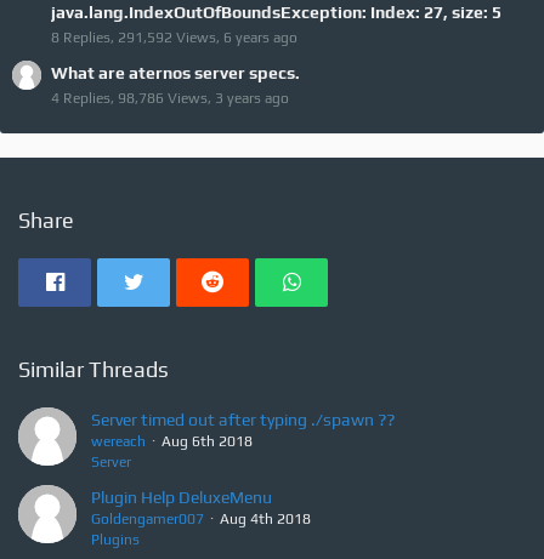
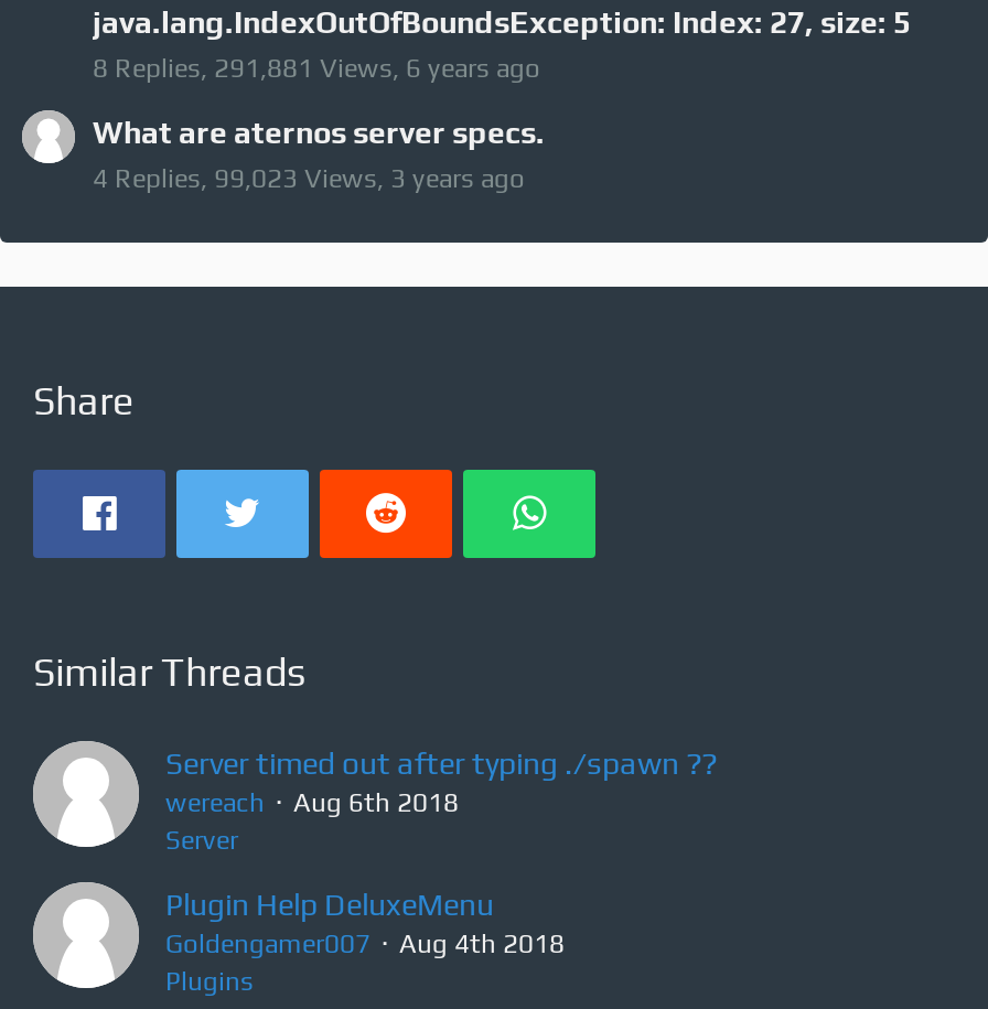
[51,29,297,46] 8 Replies, 291,592 Views, 6 years ago -> [93,53,540,84] 8 Replies, 291,881 Views, 6 years ago
[51,90,289,107] 4 Replies, 98,786 Views, 3 years ago -> [93,163,525,194] 4 Replies, 99,023 Views, 3 years ago

